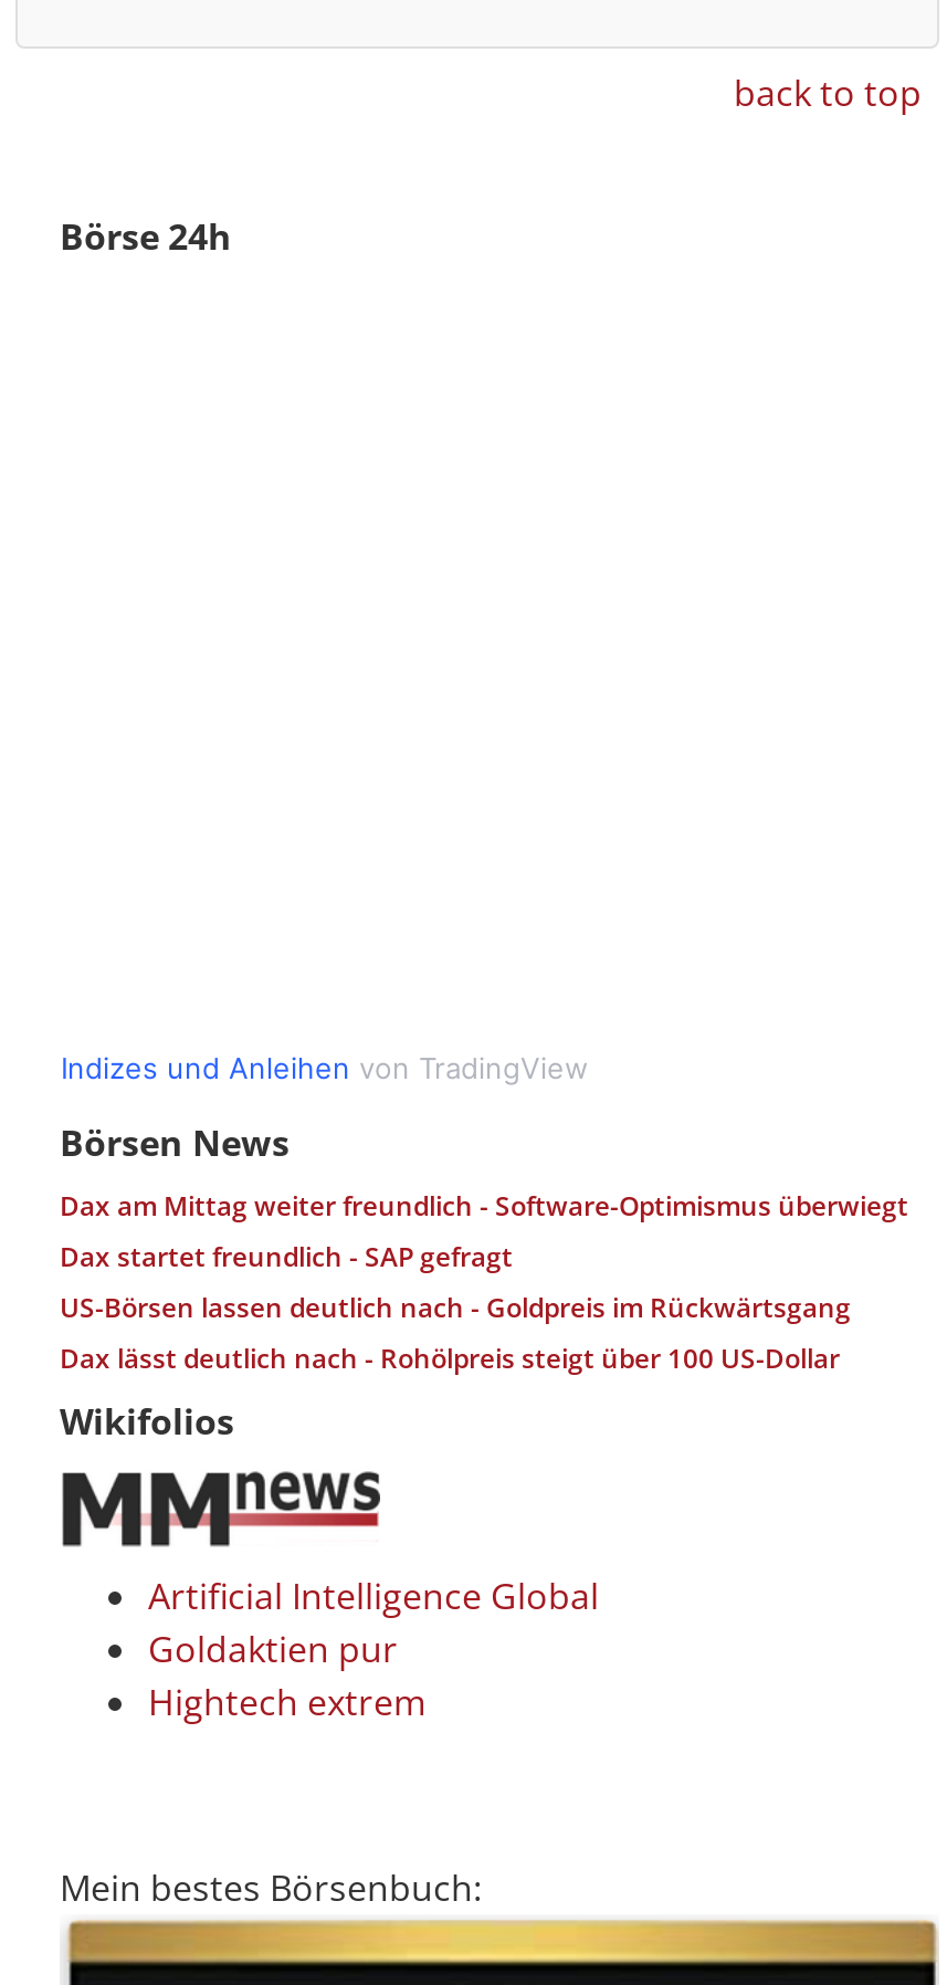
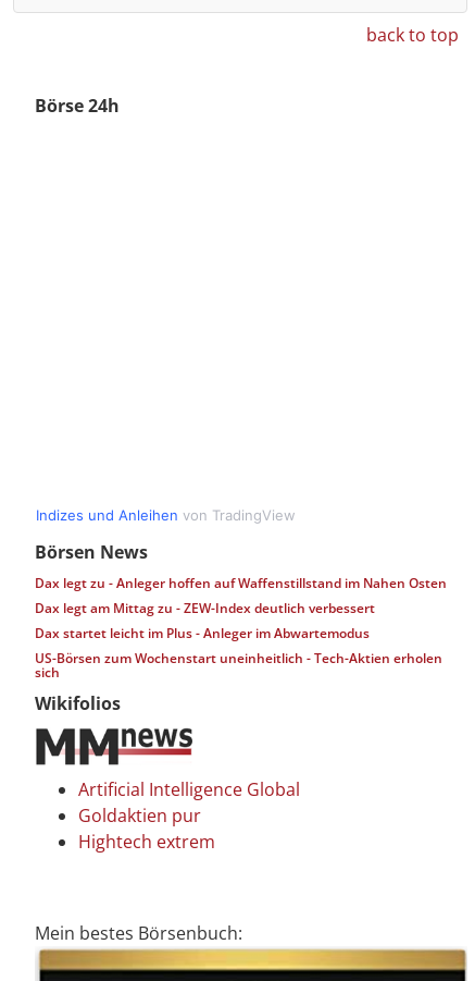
[60,1187,908,1377] Dax am Mittag weiter freundlich - Software-Optimismus überwiegt | Dax startet freundlich - SAP gefragt | US-Börsen lassen deutlich nach - Goldpreis im Rückwärtsgang | Dax lässt deutlich nach - Rohölpreis steigt über 100 US-Dollar -> [35,574,447,682] Dax legt zu - Anleger hoffen auf Waffenstillstand im Nahen Osten | Dax legt am Mittag zu - ZEW-Index deutlich verbessert | Dax startet leicht im Plus - Anleger im Abwartemodus | US-Börsen zum Wochenstart uneinheitlich - Tech-Aktien erholen | sich

